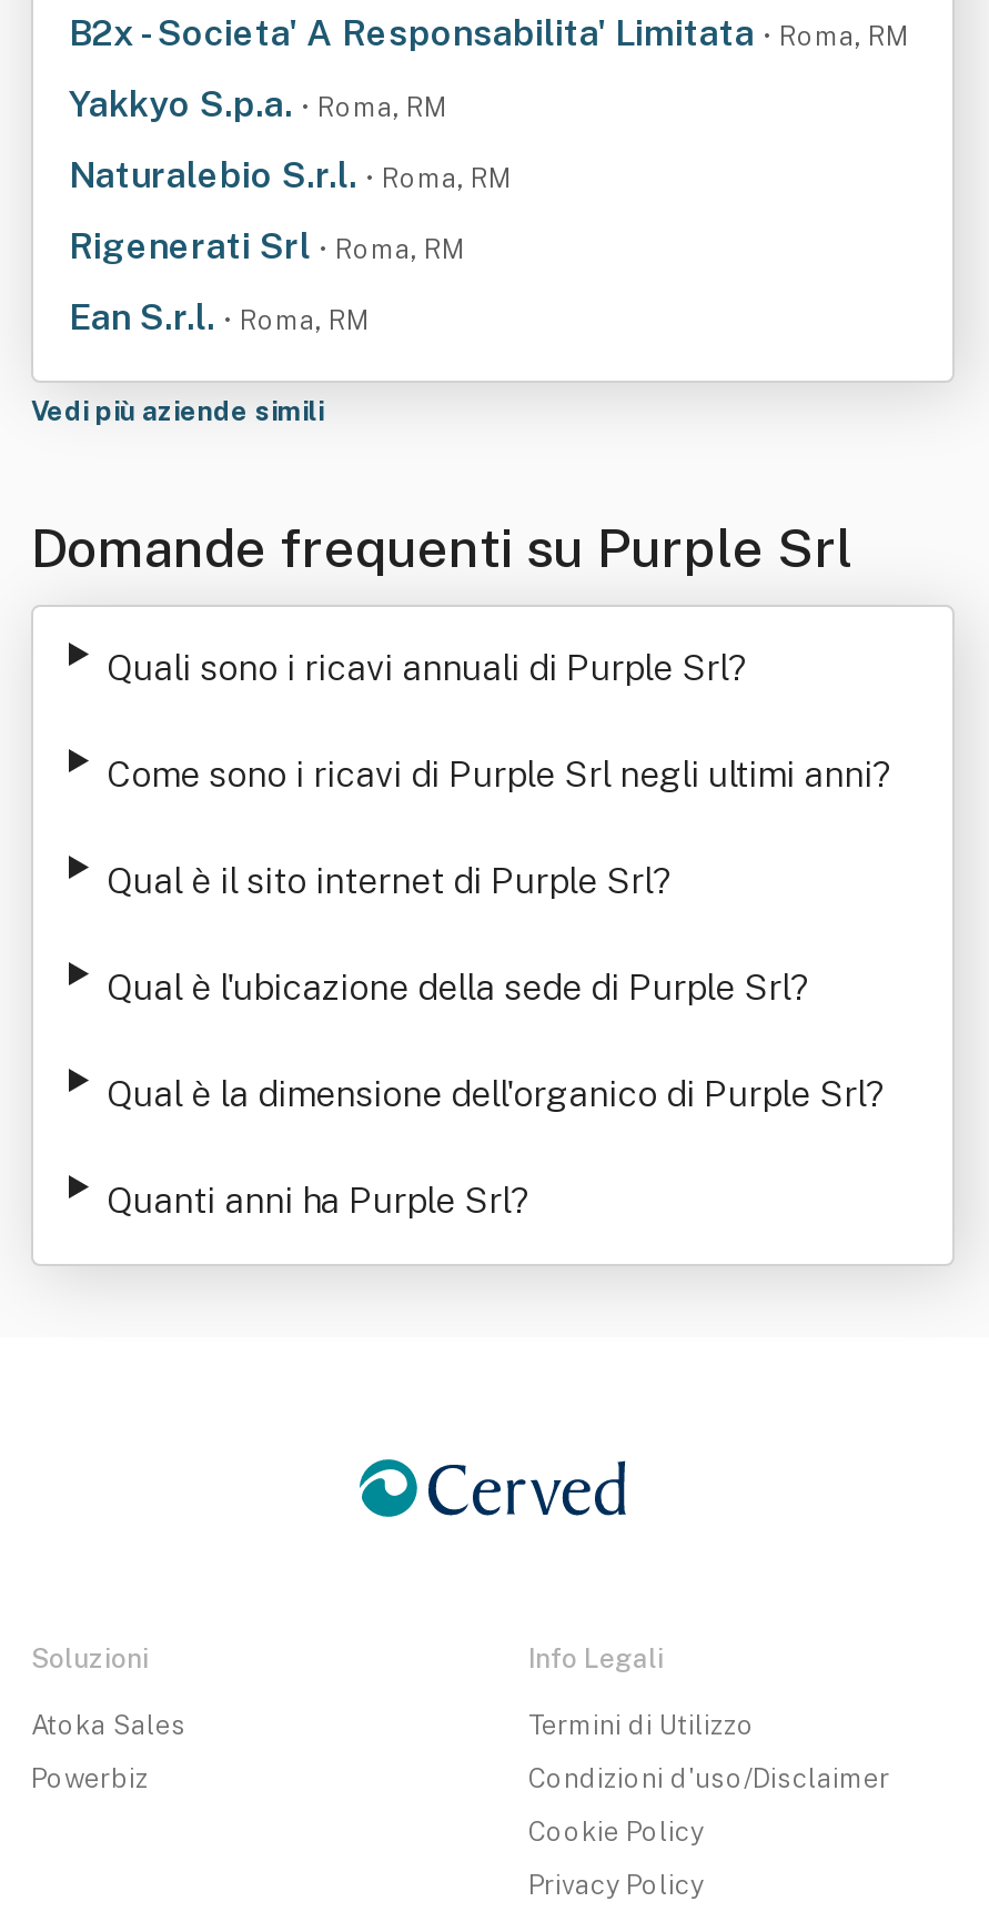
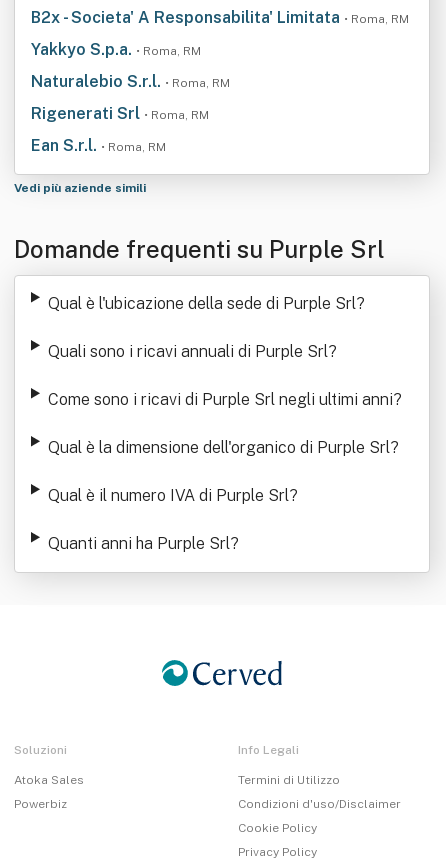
moved [106,647,892,796] -> [48,342,402,409]: Quali sono i ricavi annuali di Purple Srl? | Come sono i ricavi di Purple Srl negli ultimi anni?
[106,860,672,902] Qual è il sito internet di Purple Srl? -> none
moved [106,967,810,1009] -> [48,294,365,313]: Qual è l'ubicazione della sede di Purple Srl?
moved [106,1073,886,1115] -> [48,438,399,457]: Qual è la dimensione dell'organico di Purple Srl?
none -> [48,486,298,505] Qual è il numero IVA di Purple Srl?

